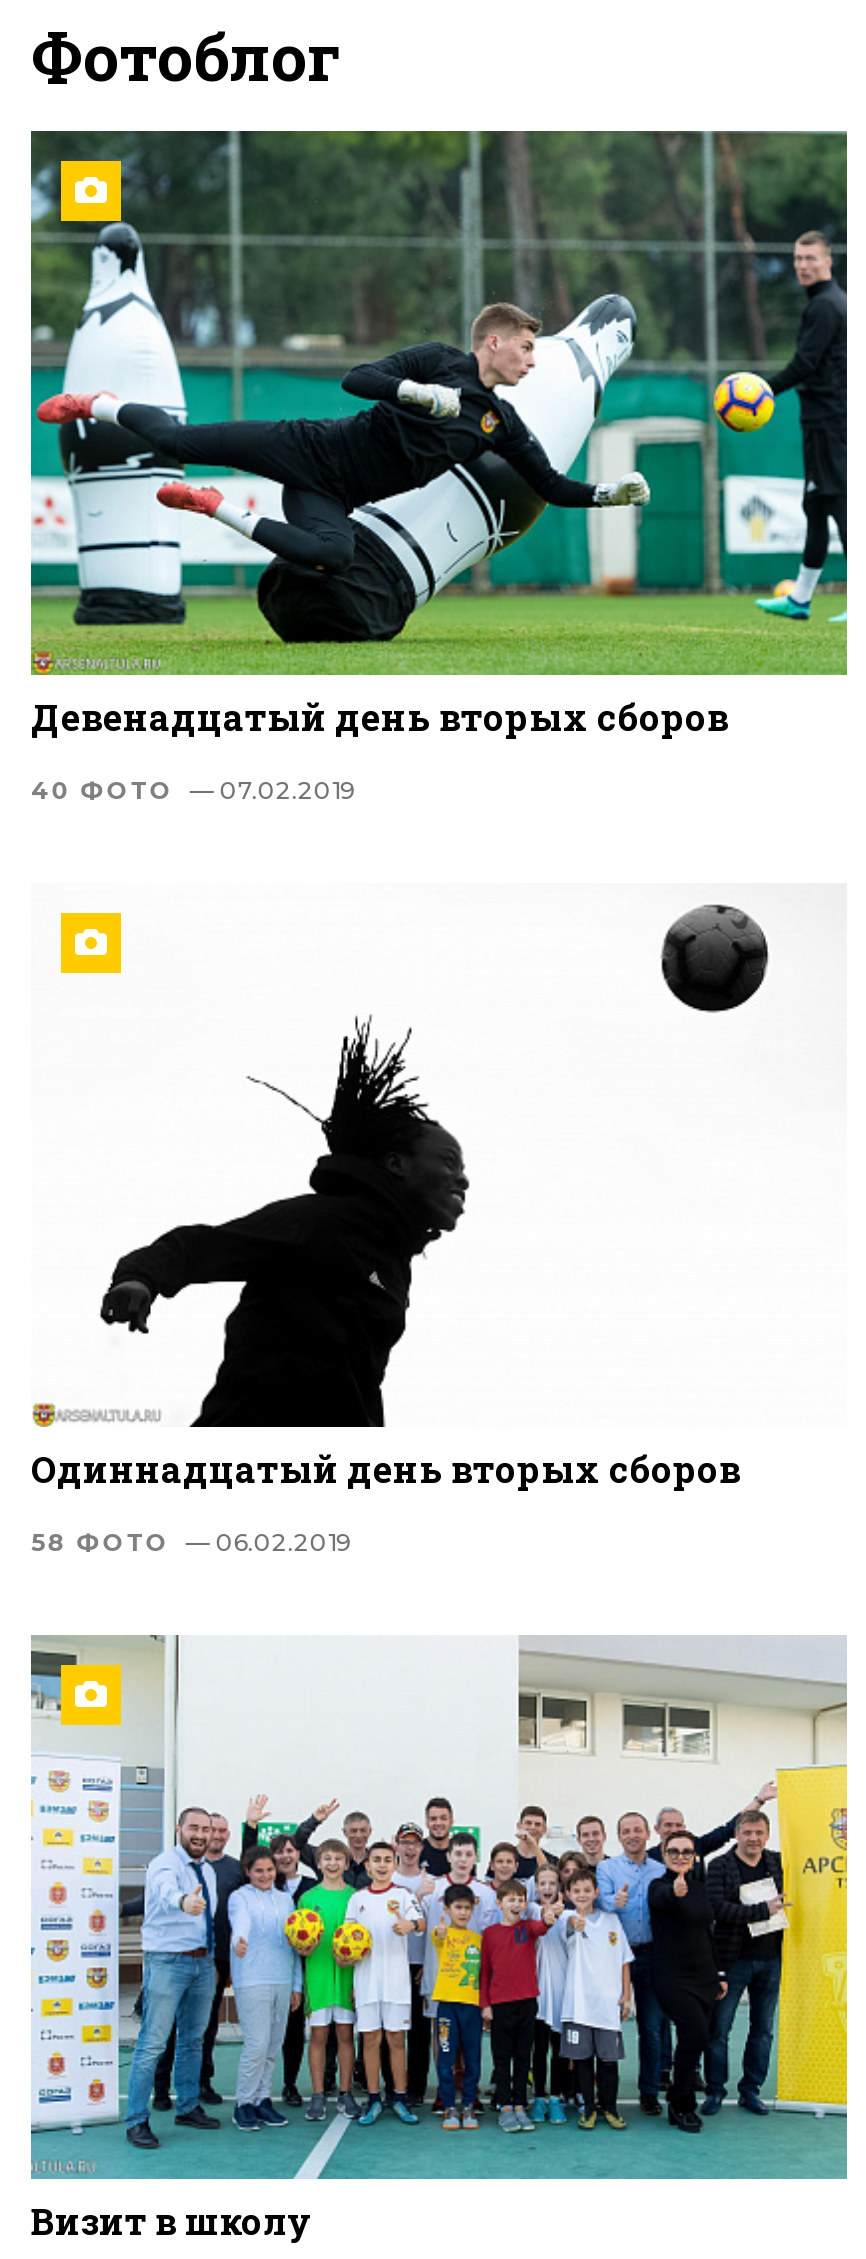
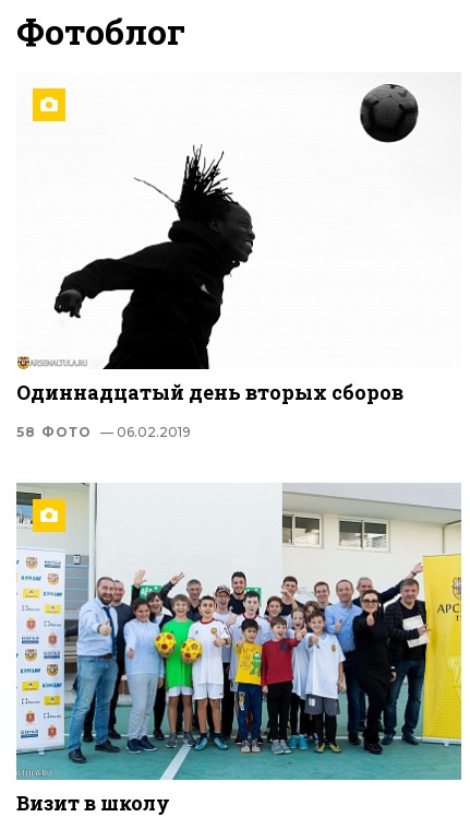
[29,129,849,805] [image] | Девенадцатый день вторых сборов | 40 ФОТО — 07.02.2019 -> none

